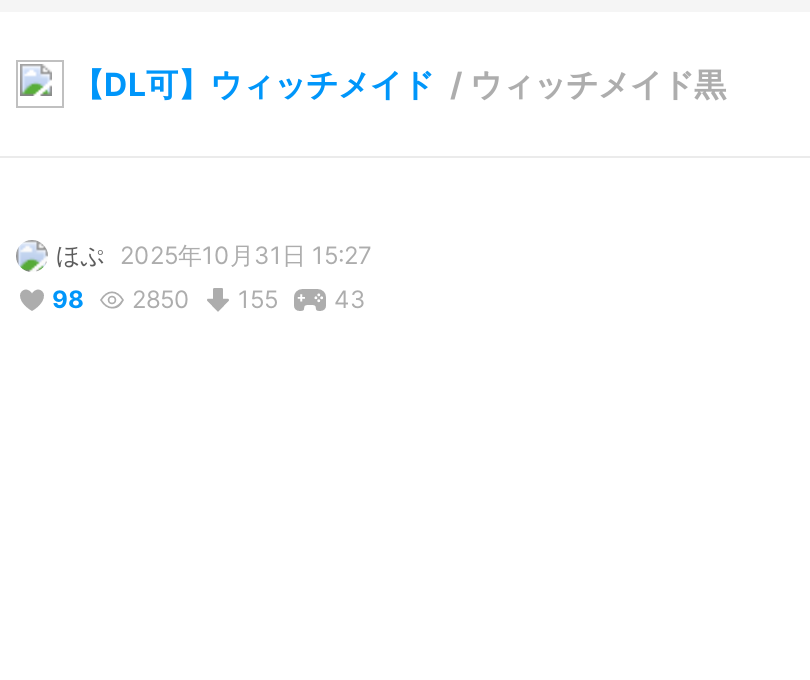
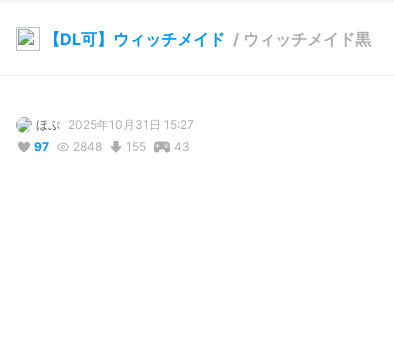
[52,285,84,315] 98 -> [34,139,49,154] 97
[132,285,190,315] 2850 -> [73,139,102,154] 2848

